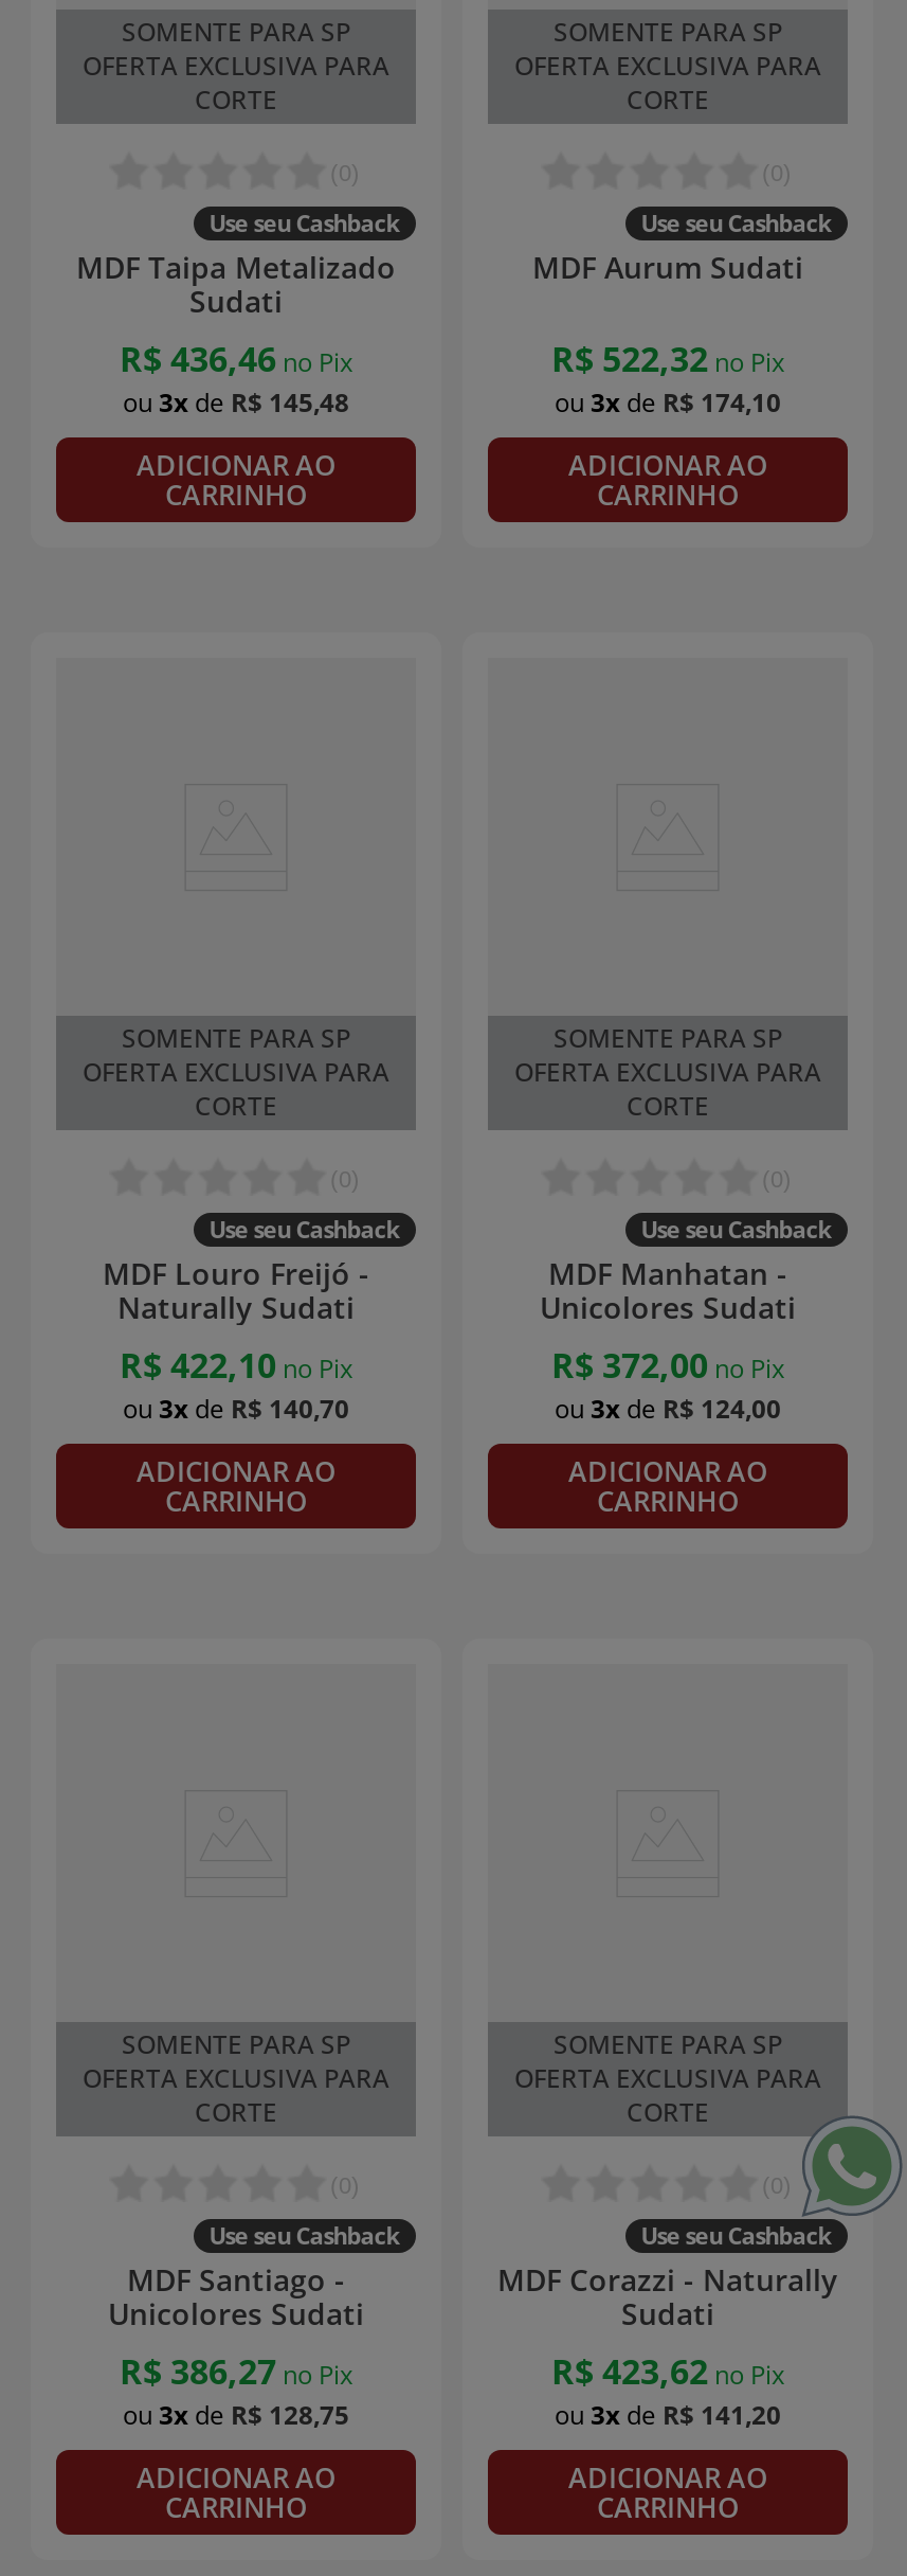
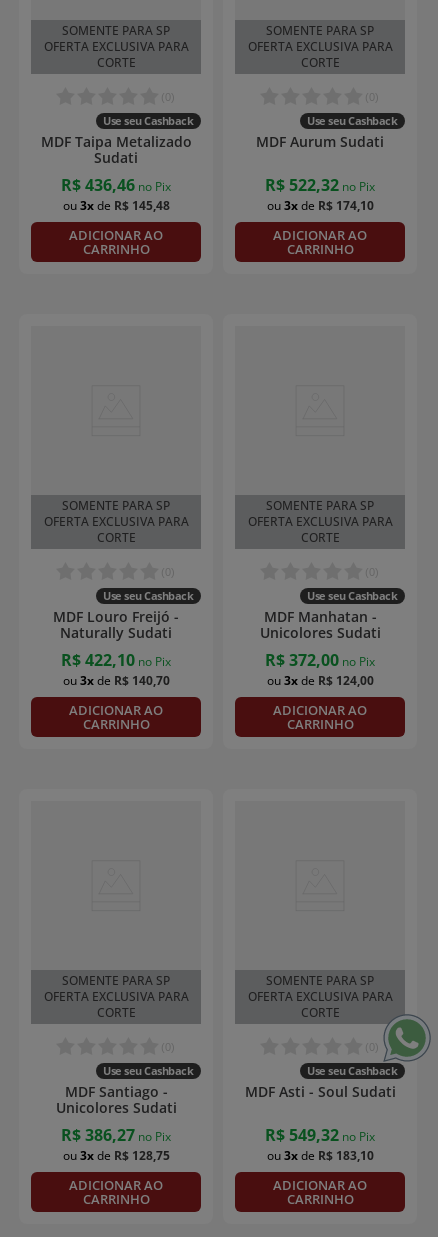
[497,2259,838,2395] MDF Corazzi - Naturally | Sudati | R$ 423,62 no Pix -> [244,1082,395,1146] MDF Asti - Soul Sudati | R$ 549,32 no Pix
[591,2397,781,2433] 3 R$ 141,20 -> [283,1147,373,1164] 3 R$ 183,10

